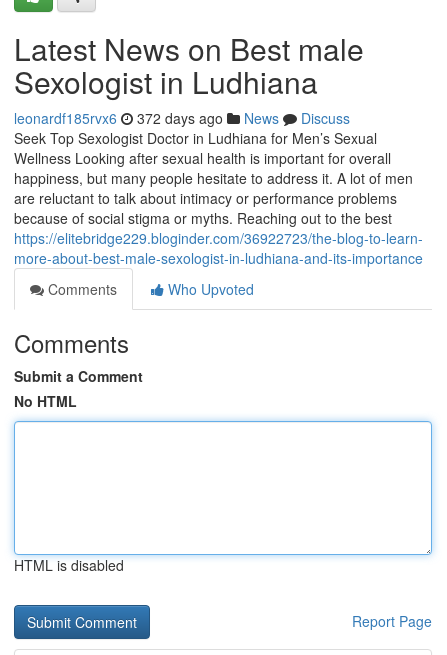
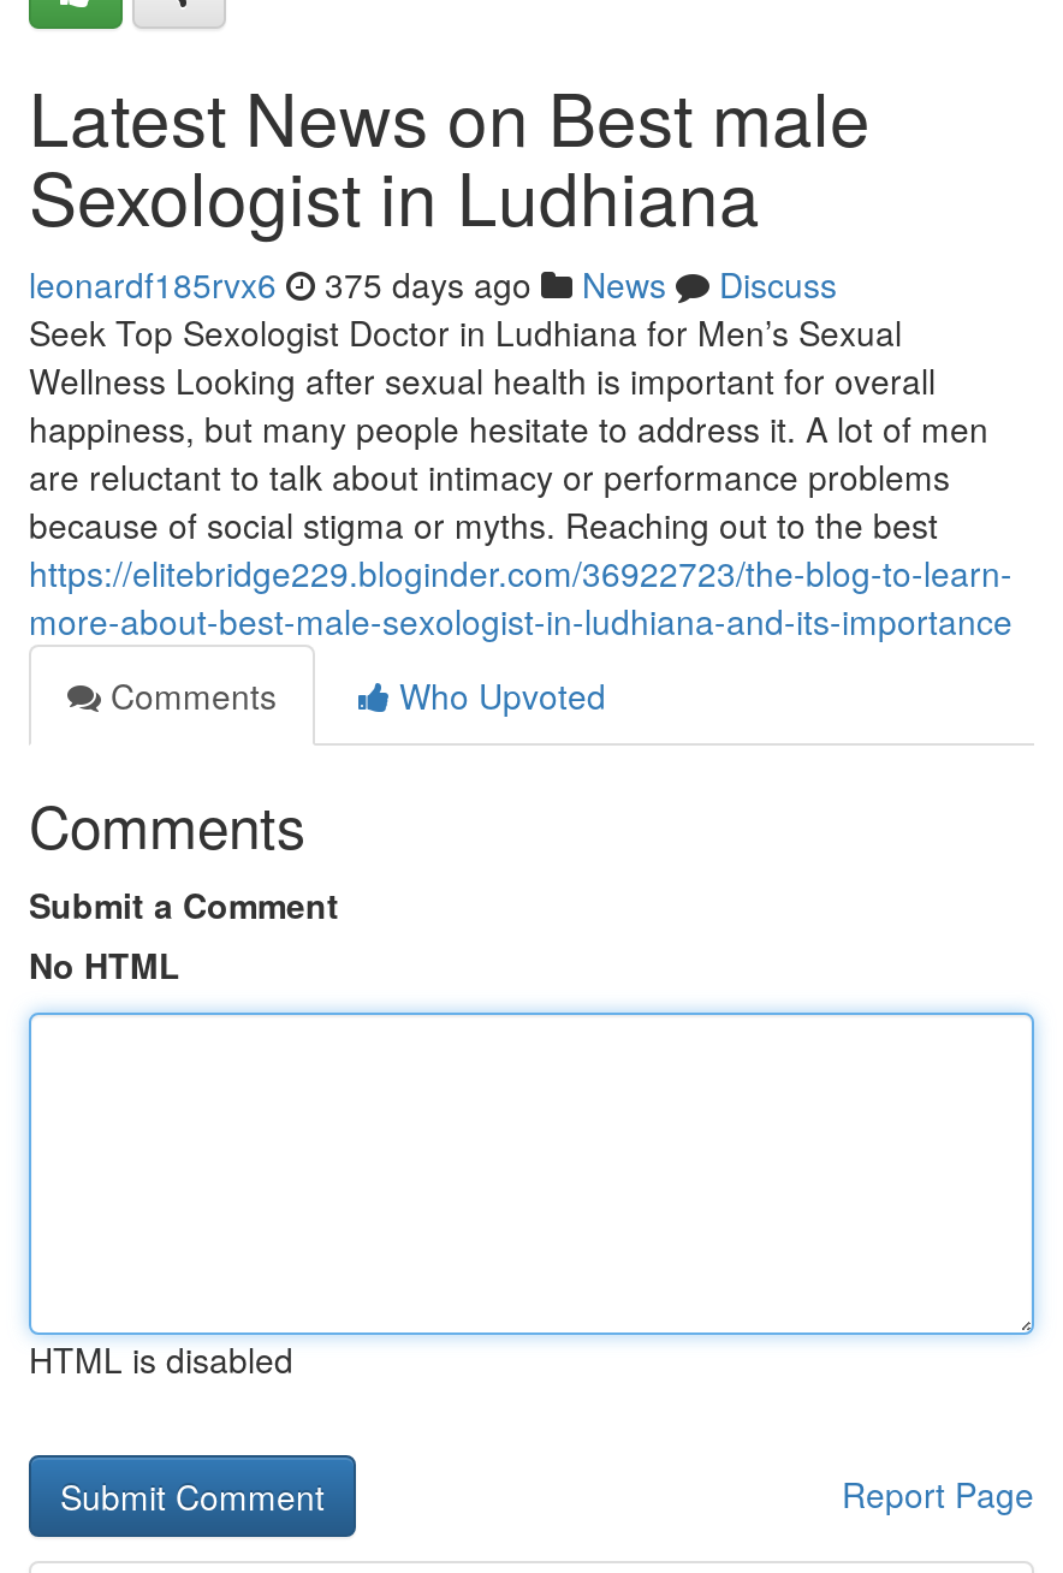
[14,108,350,128] leonardf185rvx6 372 days ago News Discuss -> [29,260,837,308] leonardf185rvx6 375 days ago News Discuss

